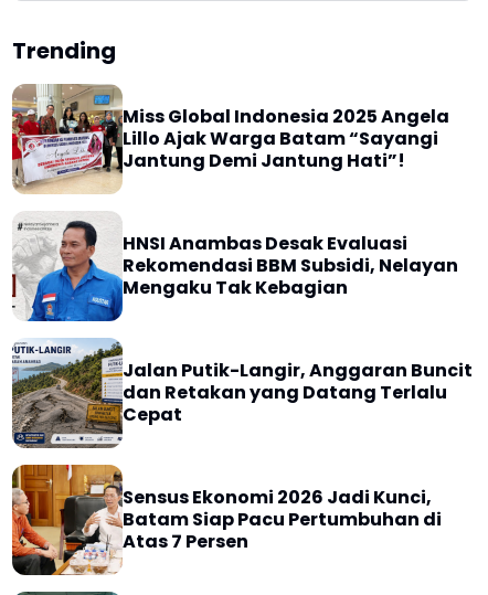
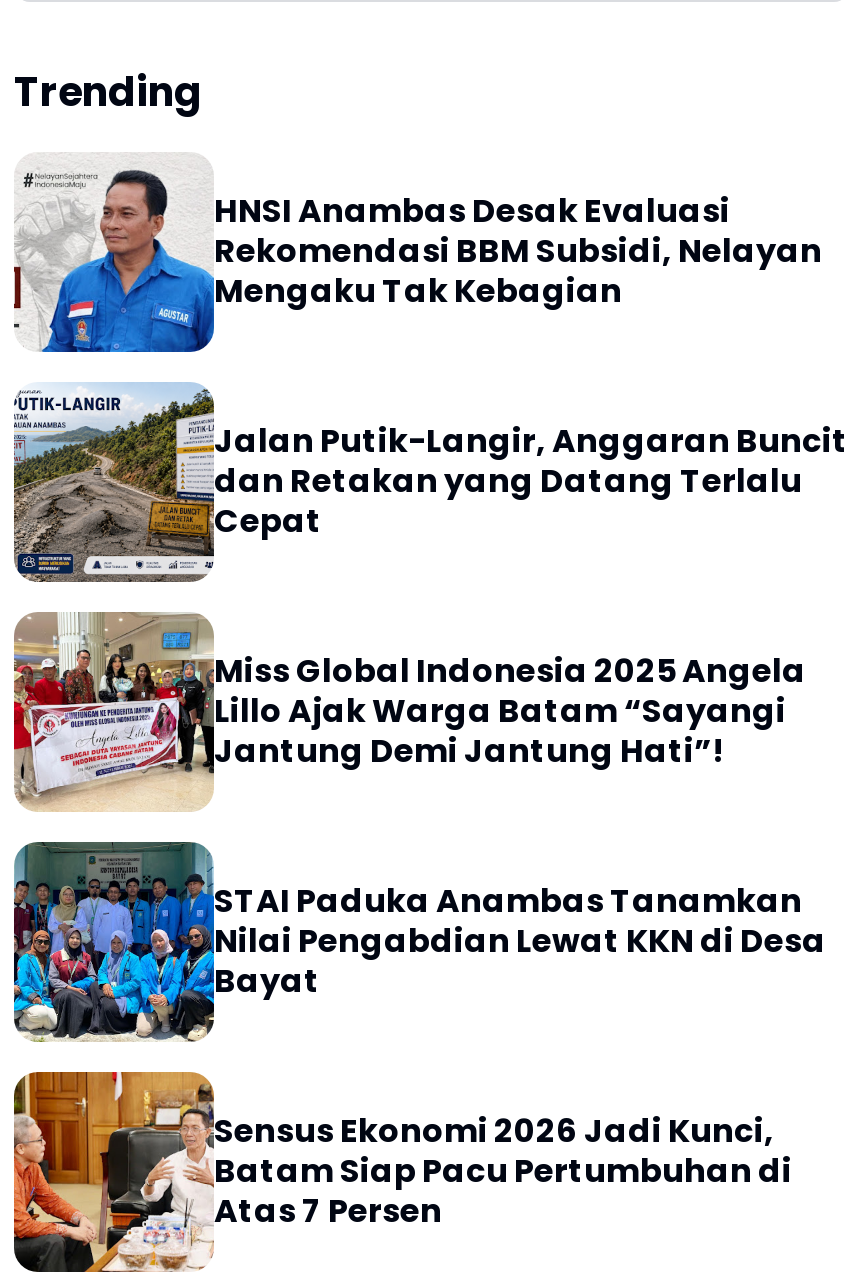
moved [11,84,449,194] -> [12,612,806,812]: [image] | Miss Global Indonesia 2025 Angela | Lillo Ajak Warga Batam “Sayangi | Jantung Demi Jantung Hati”!
moved [11,212,473,427] -> [12,154,848,544]: [image] | HNSI Anambas Desak Evaluasi | Rekomendasi BBM Subsidi, Nelayan | Mengaku Tak Kebagian | Jalan Putik-Langir, Anggaran Buncit | dan Retakan yang Datang Terlalu | Cepat
none -> [12,848,826,1042] [image] | STAI Paduka Anambas Tanamkan | Nilai Pengabdian Lewat KKN di Desa | Bayat

